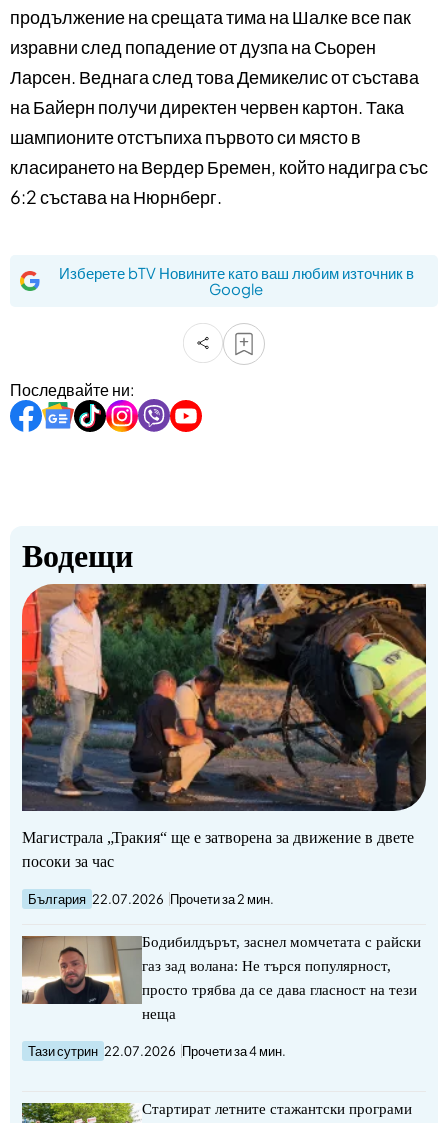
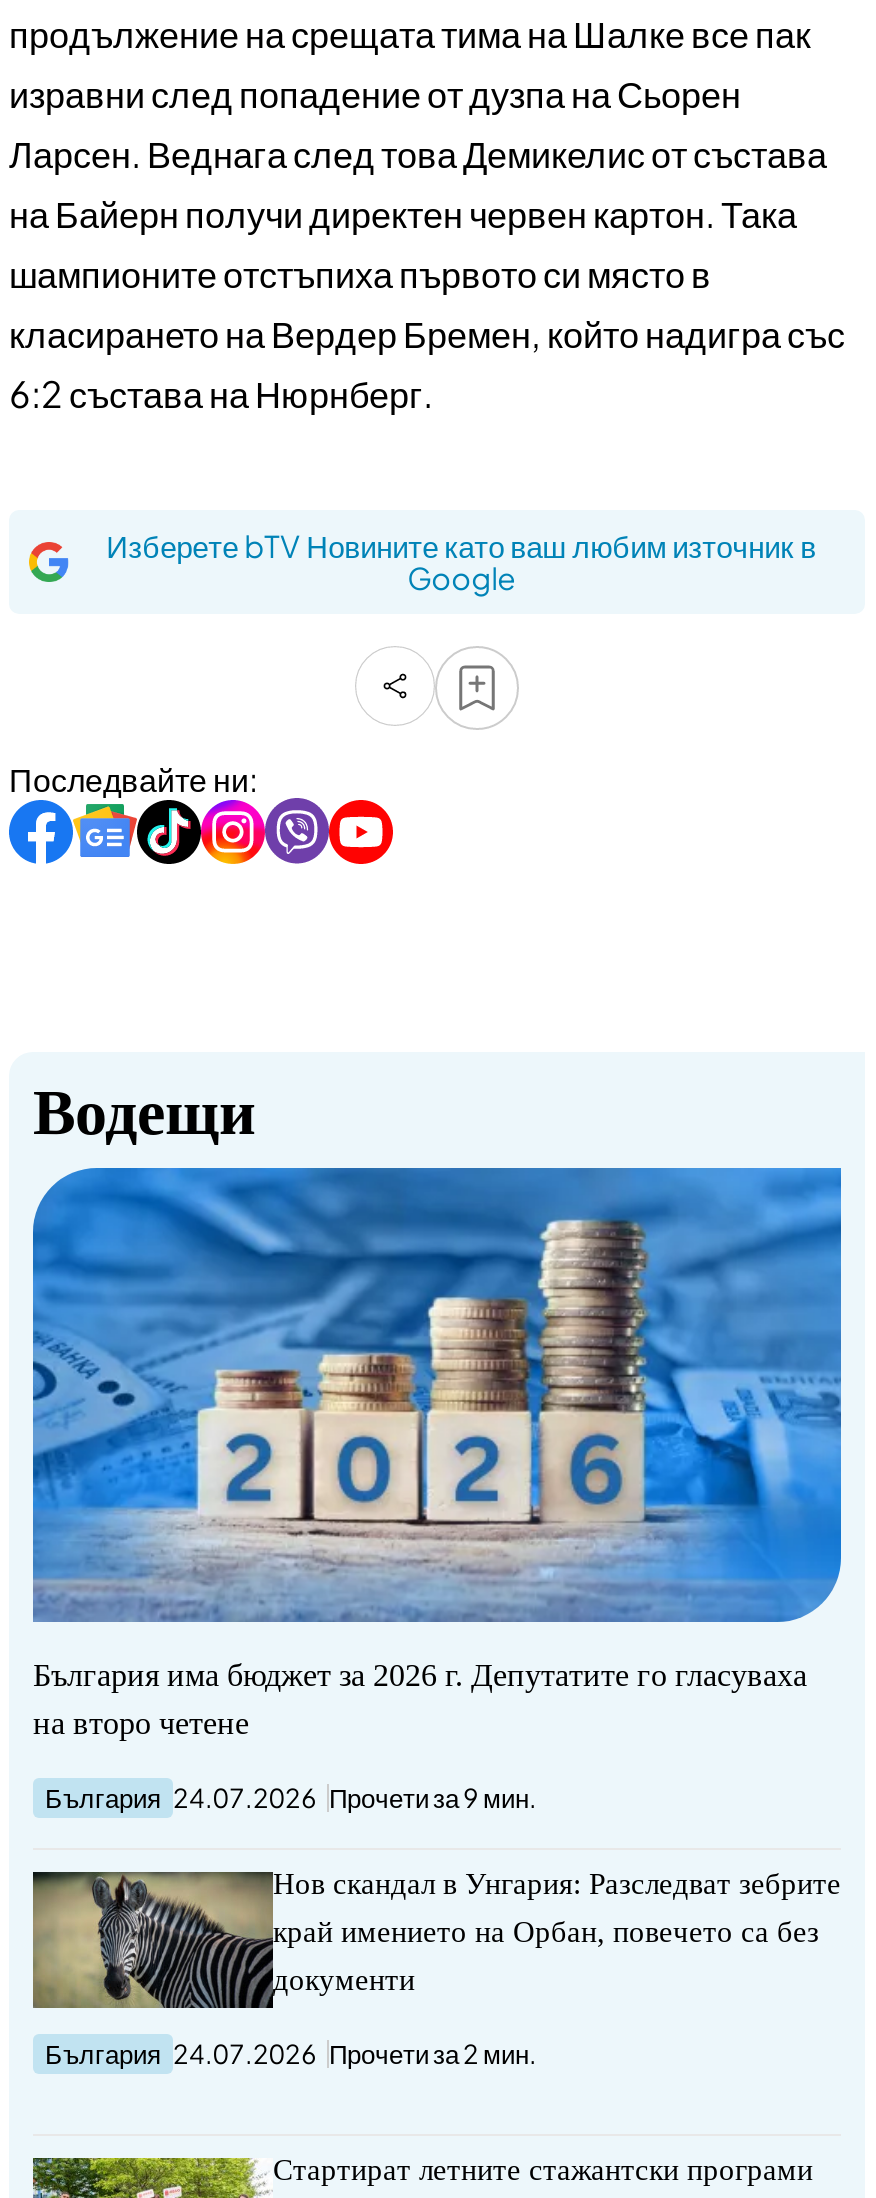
[21,583,427,1059] [image] | Магистрала „Тракия“ ще е затворена за движение в двете | посоки за час | България 22.07.2026 Прочети за 2 мин. | Бодибилдърът, заснел момчетата с райски | газ зад волана: Не търся популярност, | просто трябва да се дава гласност на тези | неща | Тази сутрин 22.07.2026 Прочети за 4 мин. -> [31,1166,843,2071] [image] | България има бюджет за 2026 г. Депутатите го гласуваха | на второ четене | България 24.07.2026 Прочети за 9 мин. | Нов скандал в Унгария: Разследват зебрите | край имението на Орбан, повечето са без | документи | България 24.07.2026 Прочети за 2 мин.
[22,939,128,1005] [image] -> [31,1870,245,2010] [image]

